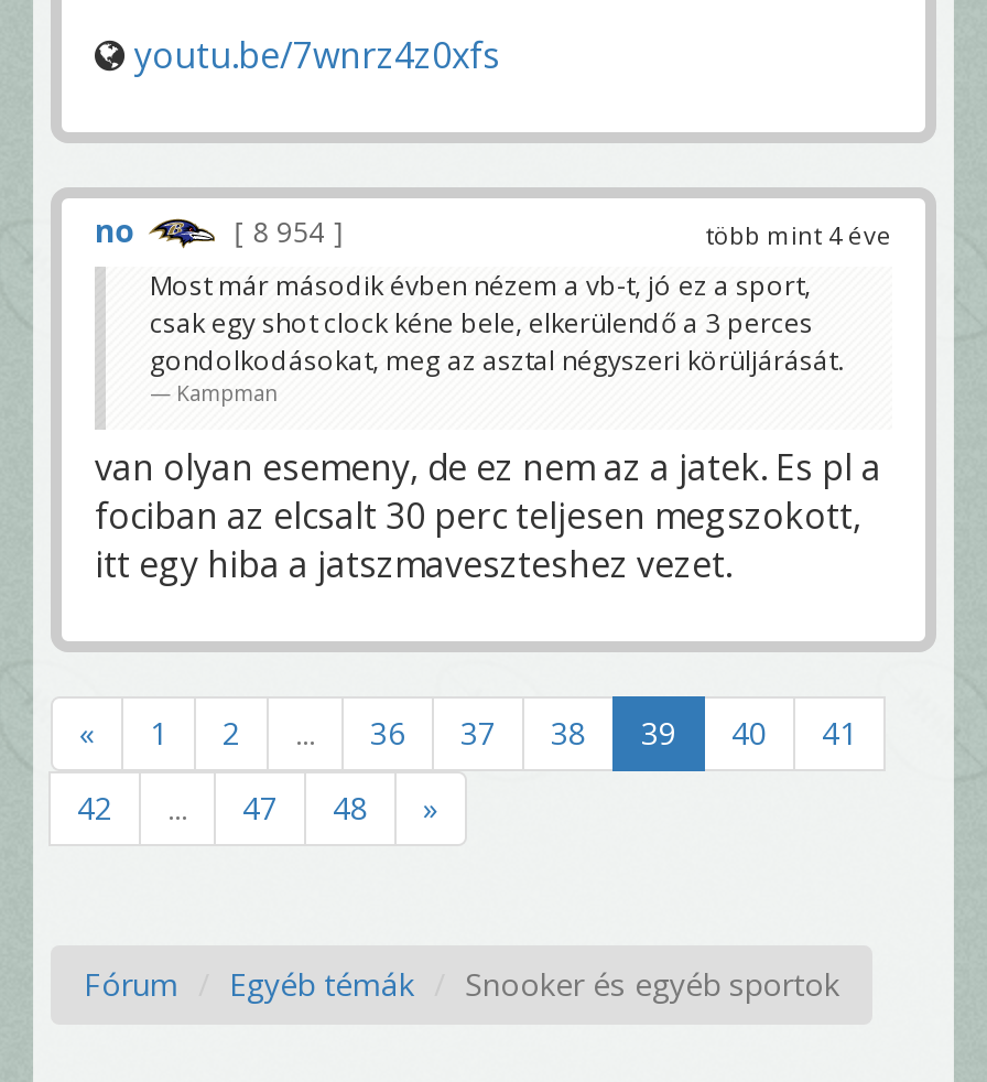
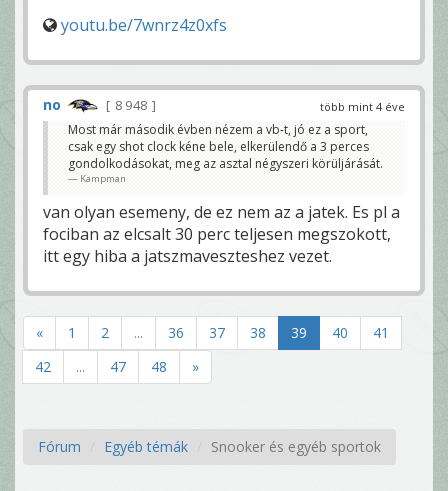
[246,214,332,251] 8 954 -> [111,97,151,114] 8 948

